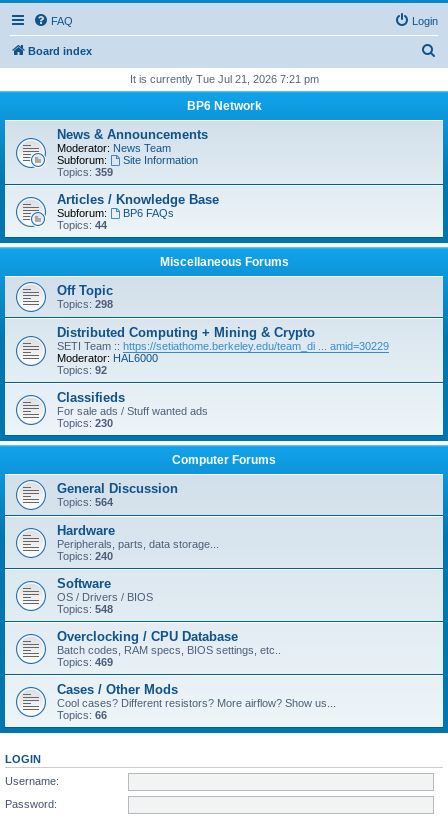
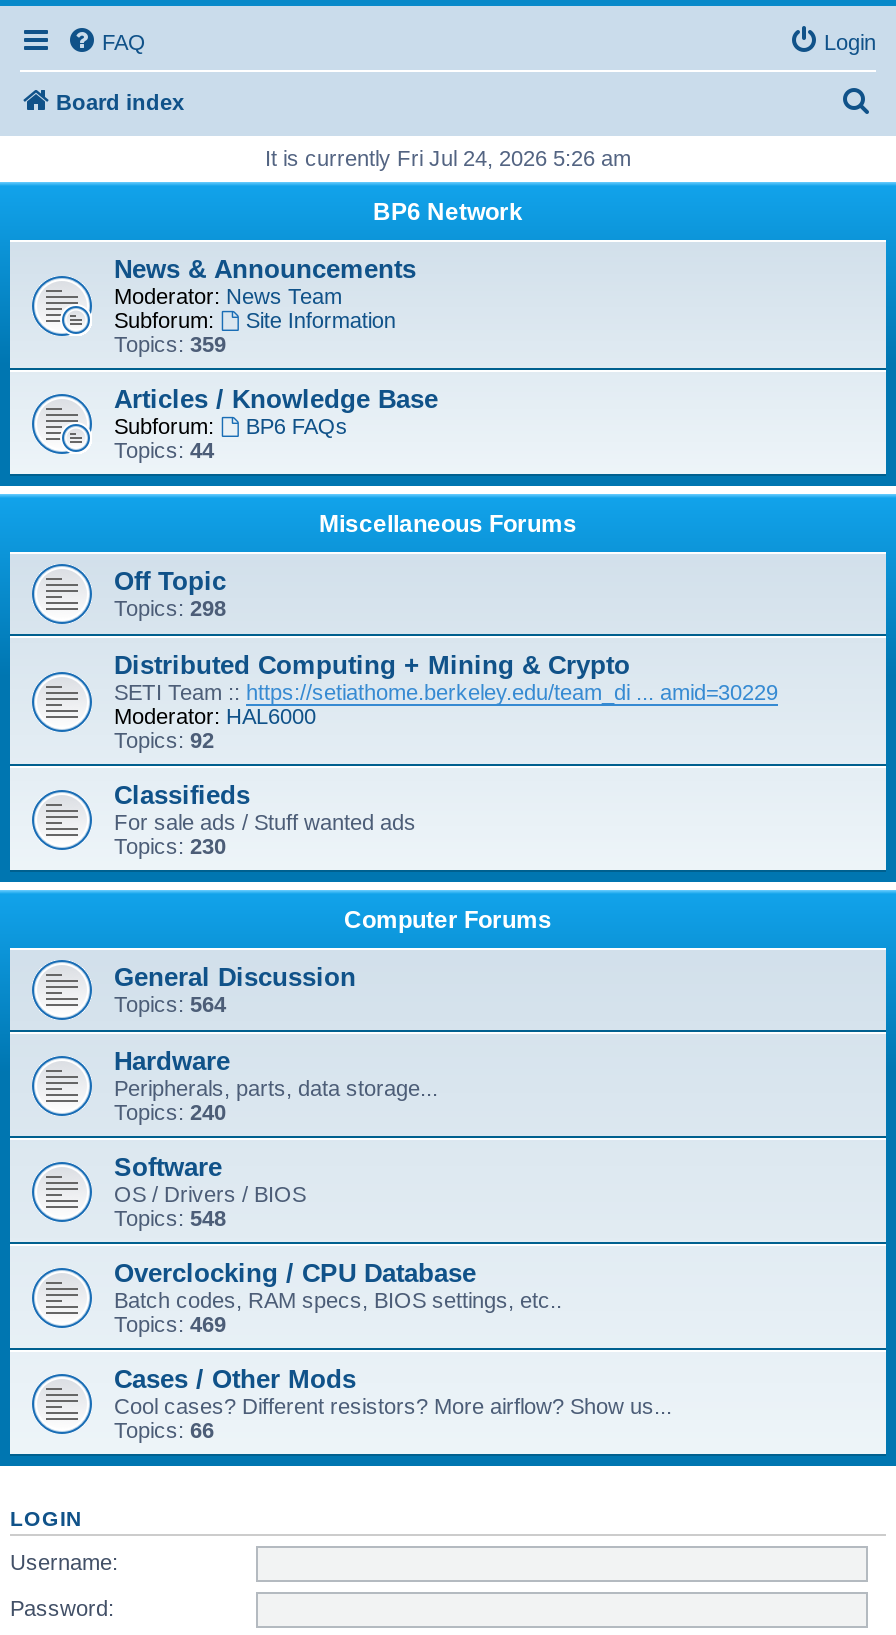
[129,73,318,85] It is currently Tue Jul 21, 2026 7:21 pm -> [265,146,631,170] It is currently Fri Jul 24, 2026 5:26 am

